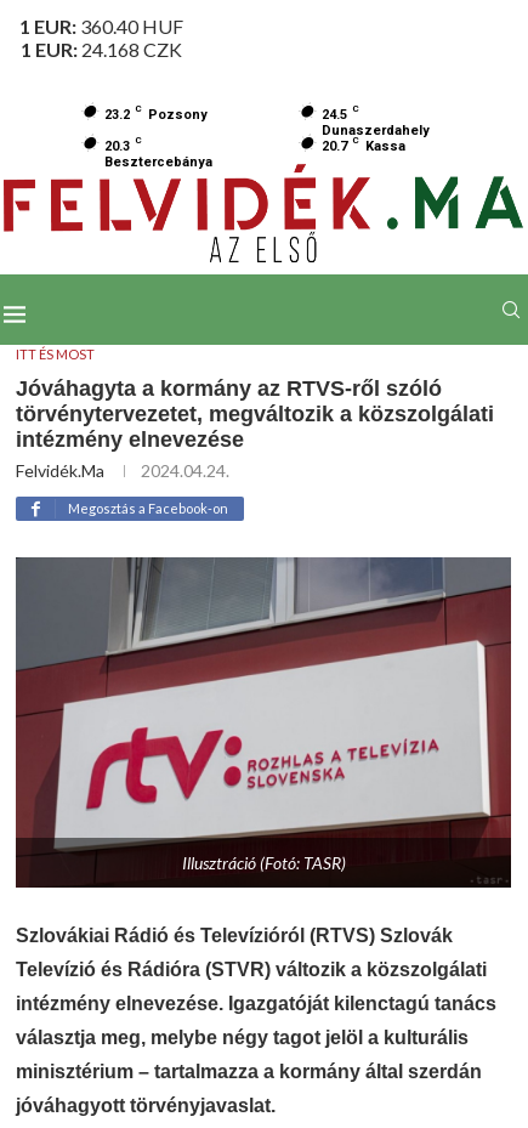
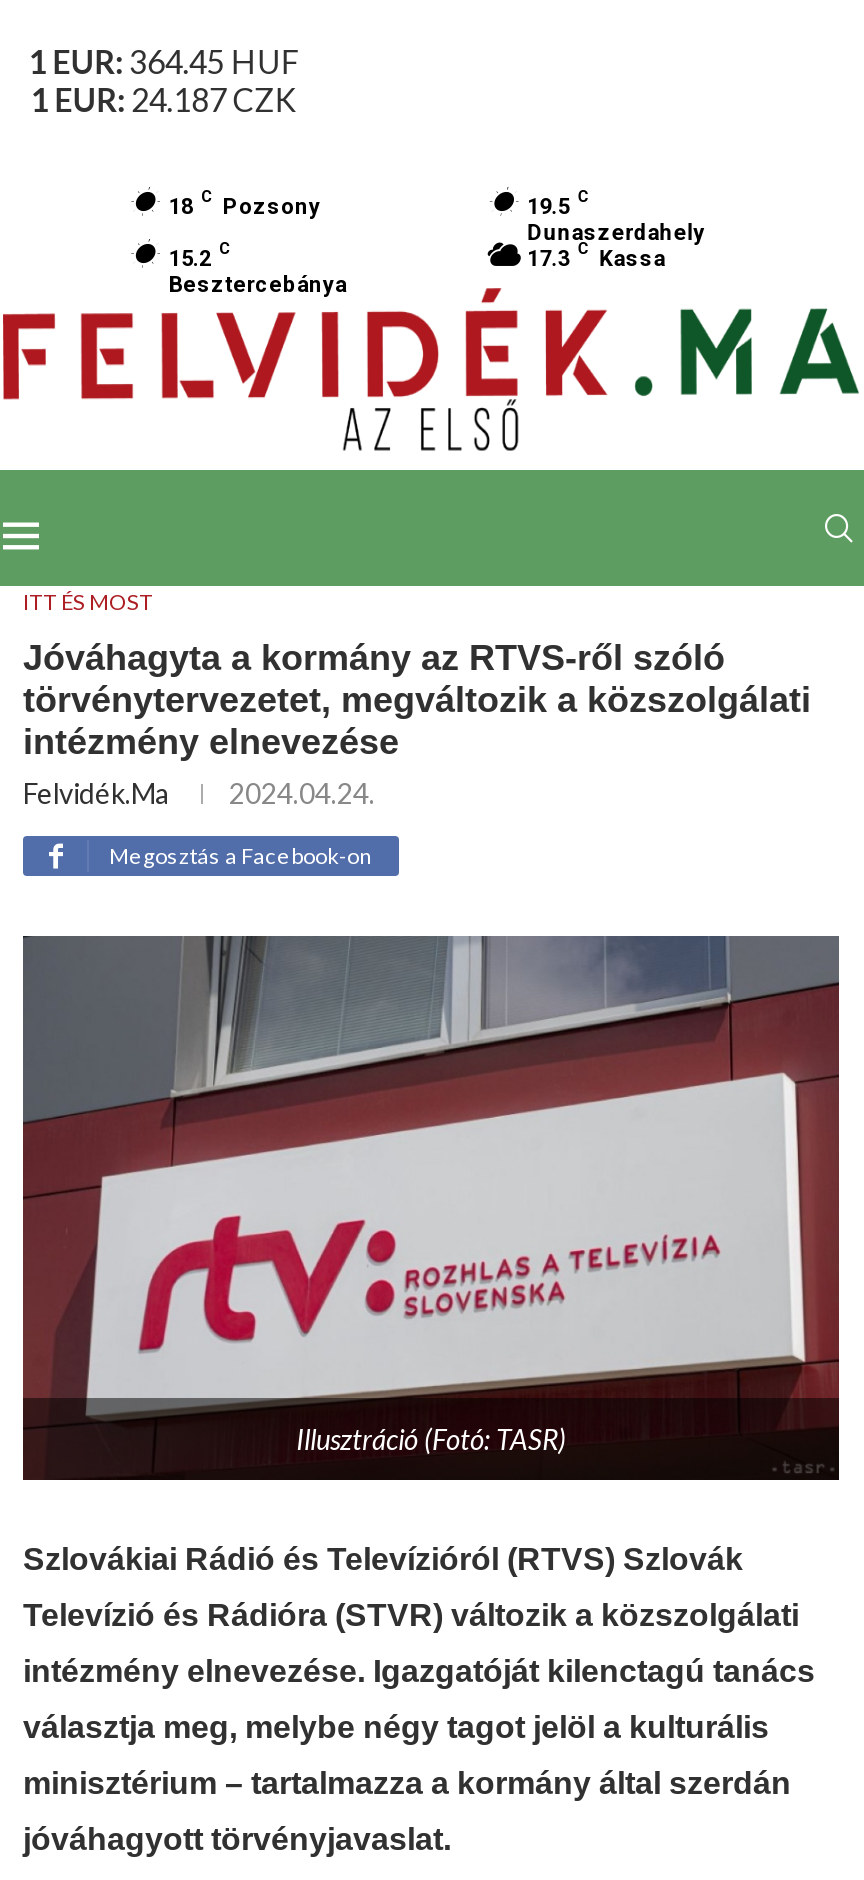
[19,15,183,38] 1 EUR: 360.40 HUF -> [29,42,299,80] 1 EUR: 364.45 HUF
[20,38,182,61] 1 EUR: 24.168 CZK -> [31,80,297,118] 1 EUR: 24.187 CZK
[104,103,208,123] 23.2 C Pozsony -> [169,188,321,220] 18 C Pozsony
[322,103,360,123] 24.5 C -> [527,188,589,220] 19.5 C
[104,135,142,154] 20.3 C -> [169,240,231,272] 15.2 C
[322,135,406,154] 20.7 C Kassa -> [527,240,665,272] 17.3 C Kassa

